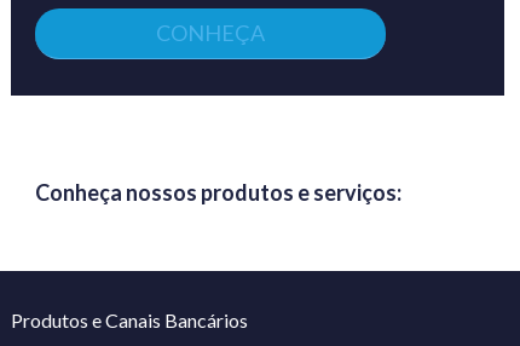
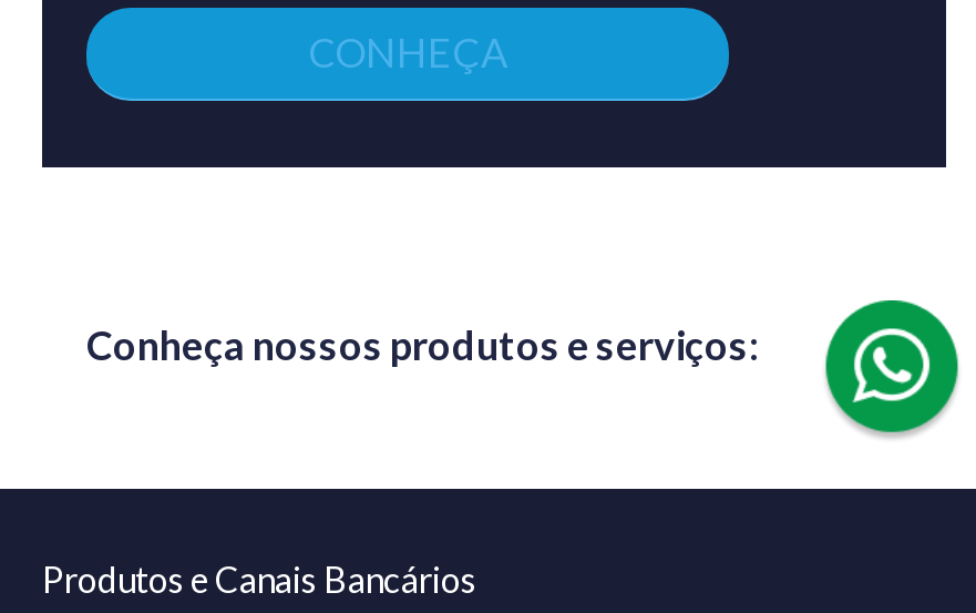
none -> [822,298,962,438] [image]

